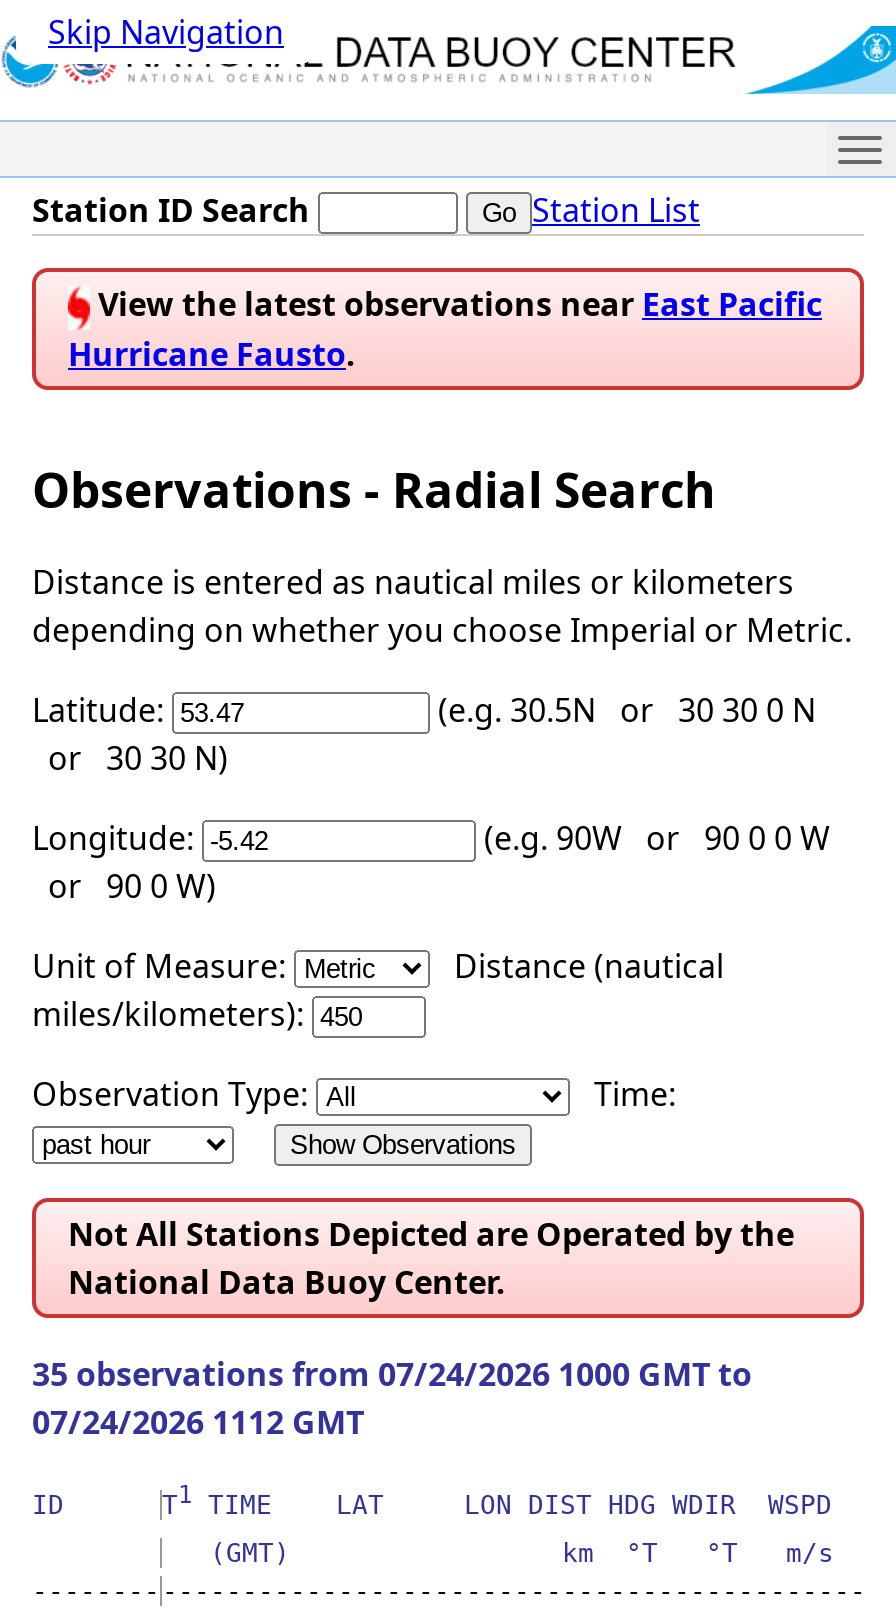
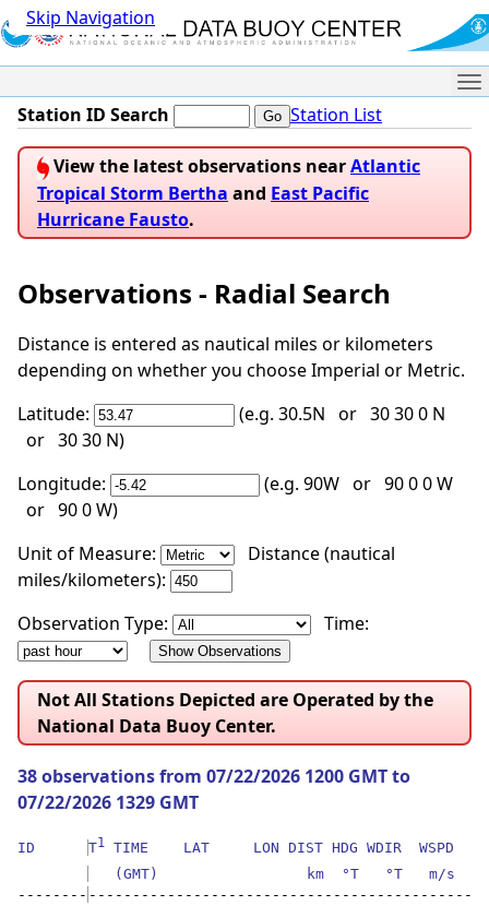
[90,283,822,327] View the latest observations near East Pacific -> [37,154,420,205] View the latest observations near Atlantic | Tropical Storm Bertha and East Pacific
[32,1352,752,1396] 35 observations from 07/24/2026 1000 GMT to -> [17,764,410,788] 38 observations from 07/22/2026 1200 GMT to
[32,1400,364,1444] 07/24/2026 1112 GMT -> [17,790,199,814] 07/22/2026 1329 GMT

